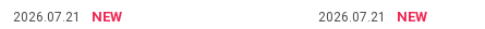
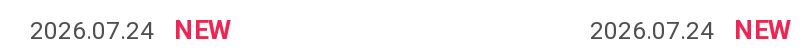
[13,8,122,24] 2026.07.21 NEW -> [30,15,230,45] 2026.07.24 NEW
[318,8,427,24] 2026.07.21 NEW -> [590,15,790,45] 2026.07.24 NEW

